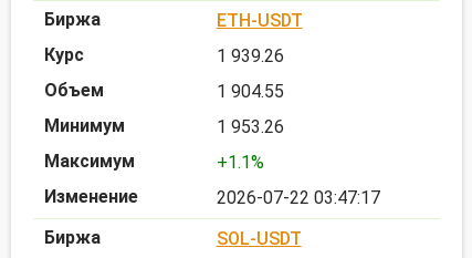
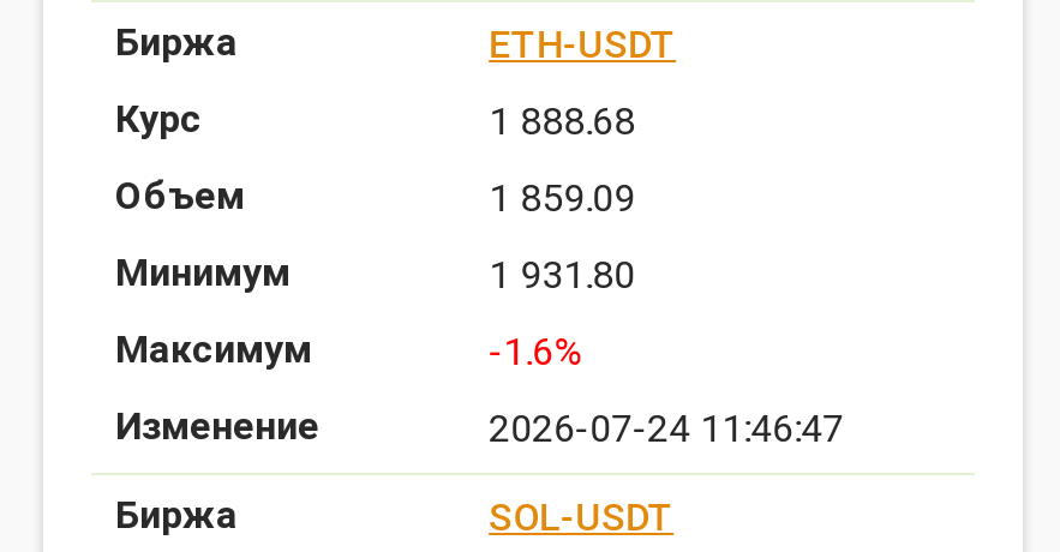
[216,45,284,66] 1 939.26 -> [489,98,635,144] 1 888.68
[216,81,284,102] 1 904.55 -> [489,175,635,221] 1 859.09
[216,116,284,137] 1 953.26 -> [489,252,635,298] 1 931.80
[216,152,264,173] +1.1% -> [489,329,582,374] -1.6%
[216,187,380,208] 2026-07-22 03:47:17 -> [489,406,844,451] 2026-07-24 11:46:47

